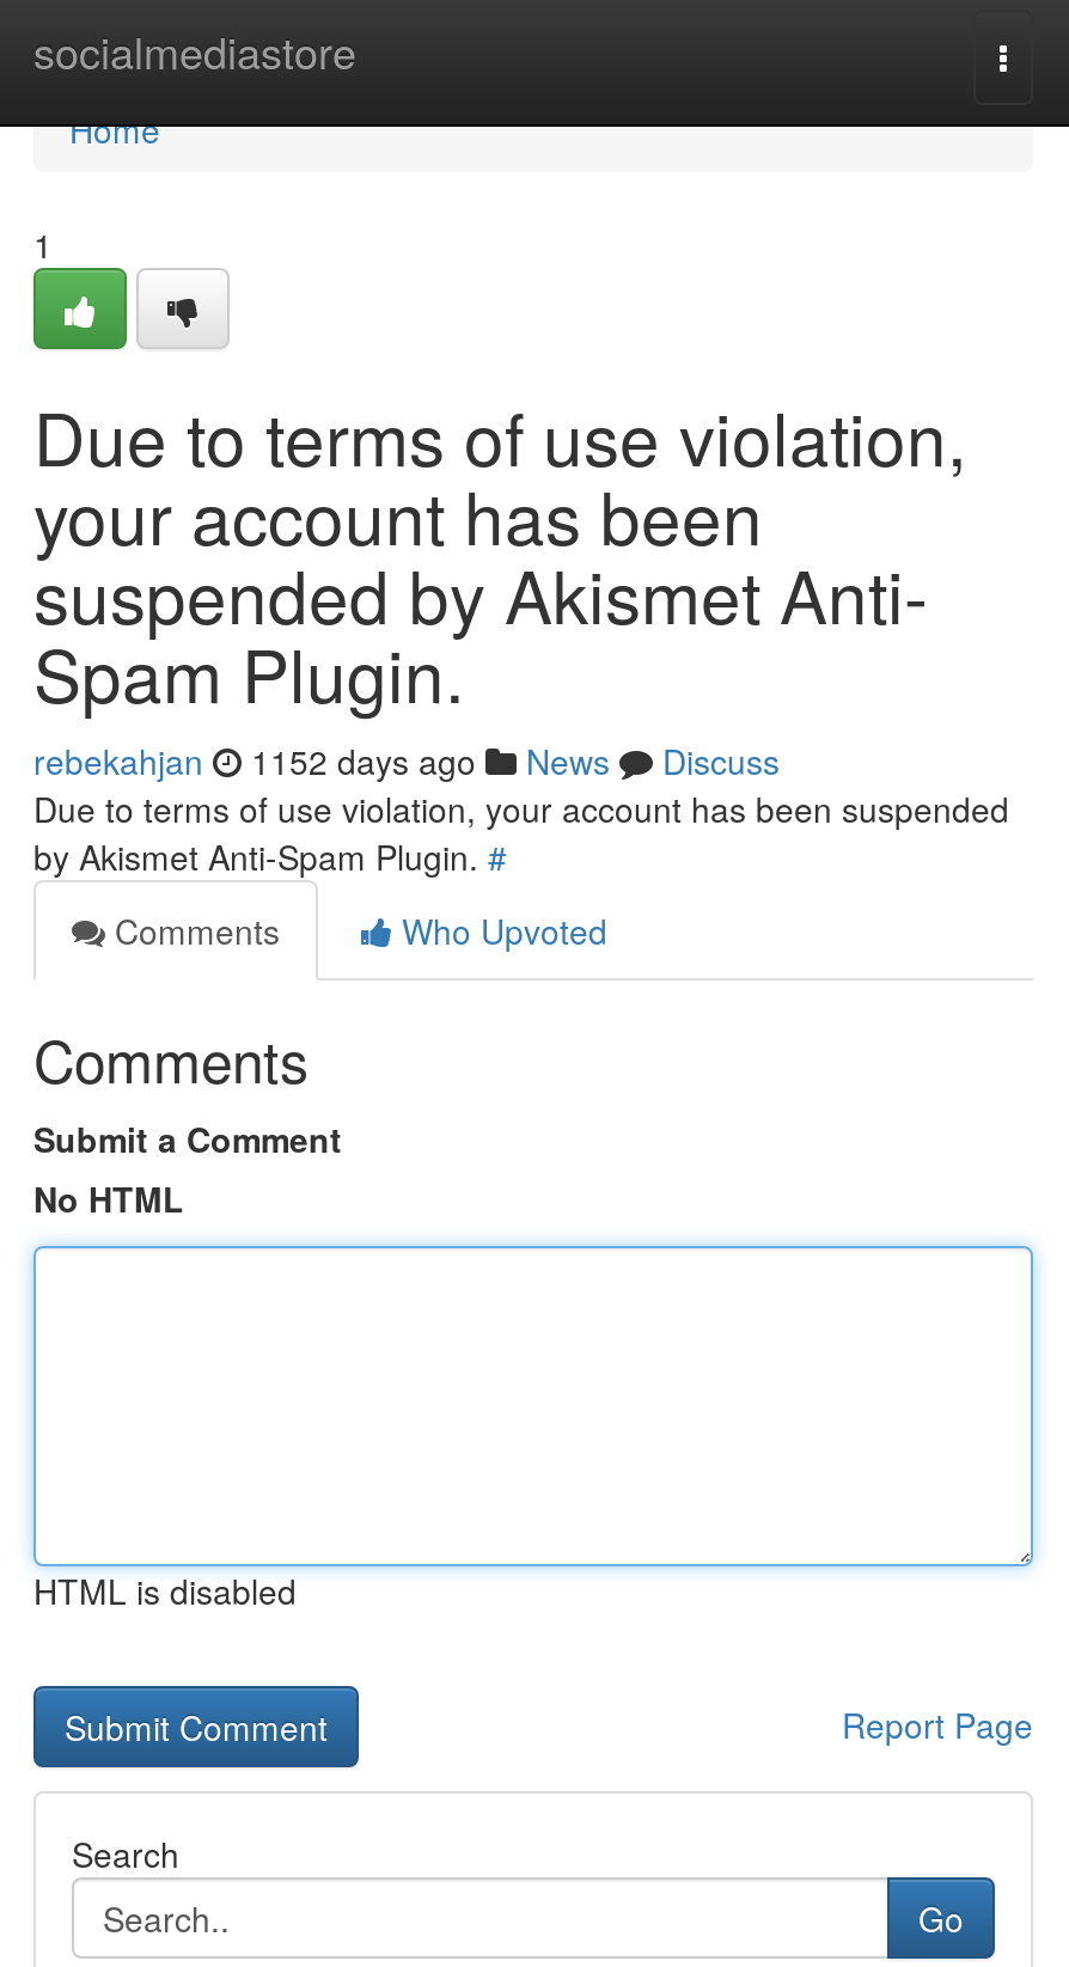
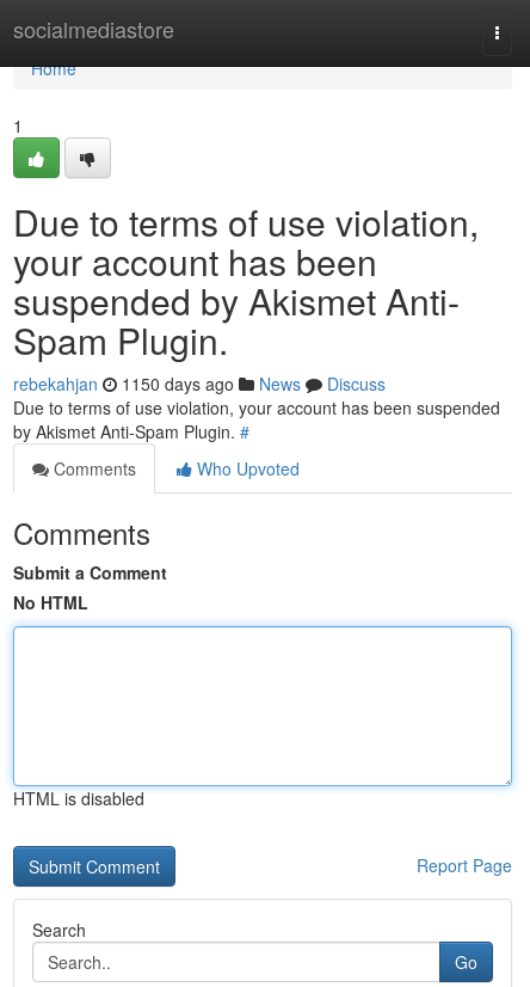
[33,737,780,784] rebekahjan 1152 days ago News Discuss -> [13,372,386,396] rebekahjan 1150 days ago News Discuss

